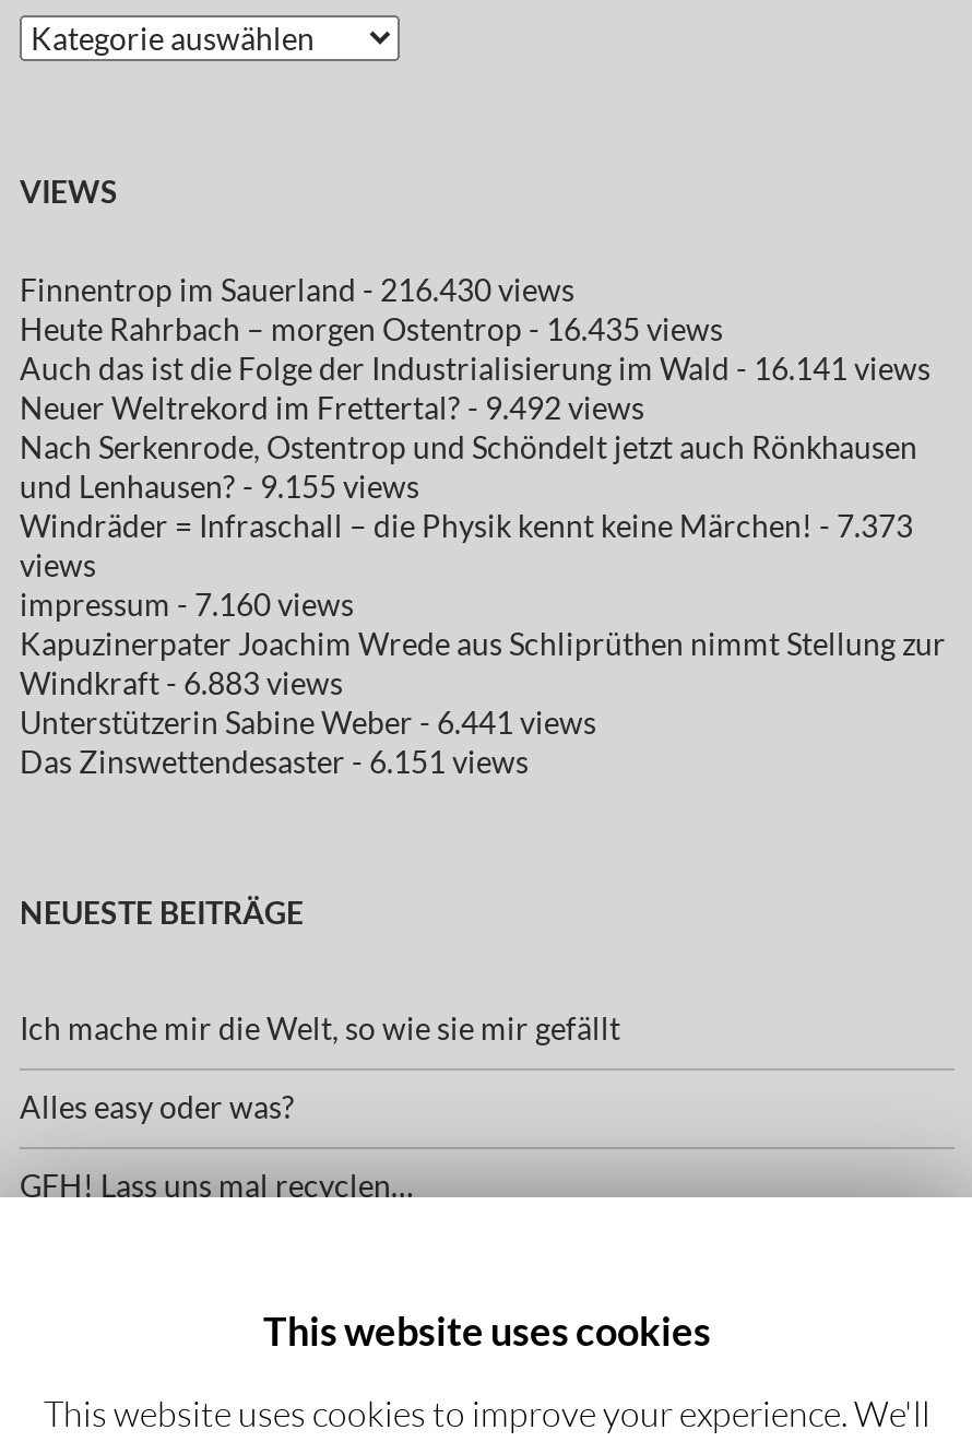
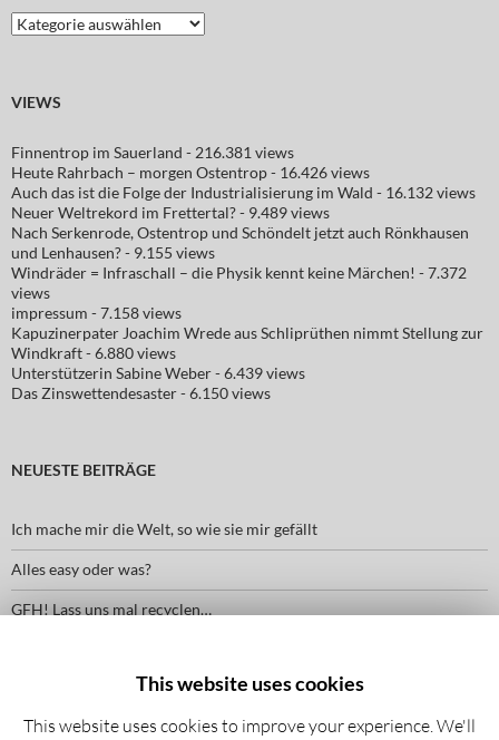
[20,272,574,309] Finnentrop im Sauerland - 216.430 views -> [11,143,294,162] Finnentrop im Sauerland - 216.381 views
[20,311,723,348] Heute Rahrbach – morgen Ostentrop - 16.435 views -> [11,163,370,182] Heute Rahrbach – morgen Ostentrop - 16.426 views
[20,350,930,387] Auch das ist die Folge der Industrialisierung im Wald - 16.141 views -> [11,183,476,202] Auch das ist die Folge der Industrialisierung im Wald - 16.132 views
[20,390,644,427] Neuer Weltrekord im Frettertal? - 9.492 views -> [11,203,330,222] Neuer Weltrekord im Frettertal? - 9.489 views
[20,508,913,545] Windräder = Infraschall – die Physik kennt keine Märchen! - 7.373 -> [11,263,467,282] Windräder = Infraschall – die Physik kennt keine Märchen! - 7.372
[20,586,354,623] impressum - 7.160 views -> [11,303,182,322] impressum - 7.158 views
[20,665,343,702] Windkraft - 6.883 views -> [11,344,176,363] Windkraft - 6.880 views
[20,704,596,741] Unterstützerin Sabine Weber - 6.441 views -> [11,364,305,383] Unterstützerin Sabine Weber - 6.439 views
[20,744,529,781] Das Zinswettendesaster - 6.151 views -> [11,384,271,403] Das Zinswettendesaster - 6.150 views

